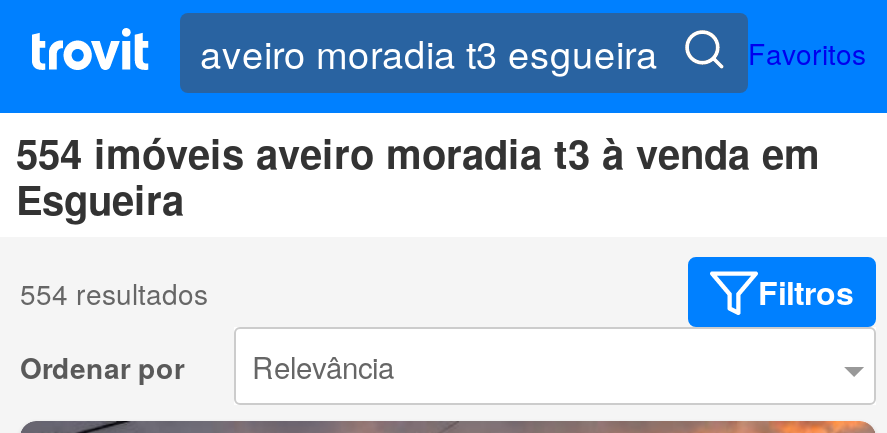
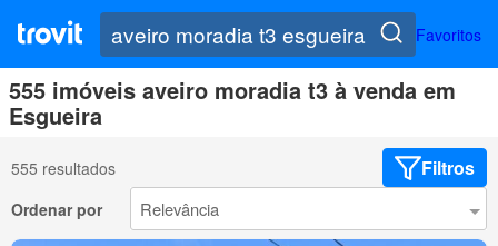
[16,124,820,182] 554 imóveis aveiro moradia t3 à venda em -> [9,74,456,106] 555 imóveis aveiro moradia t3 à venda em
[20,273,208,313] 554 resultados -> [11,157,116,179] 555 resultados

